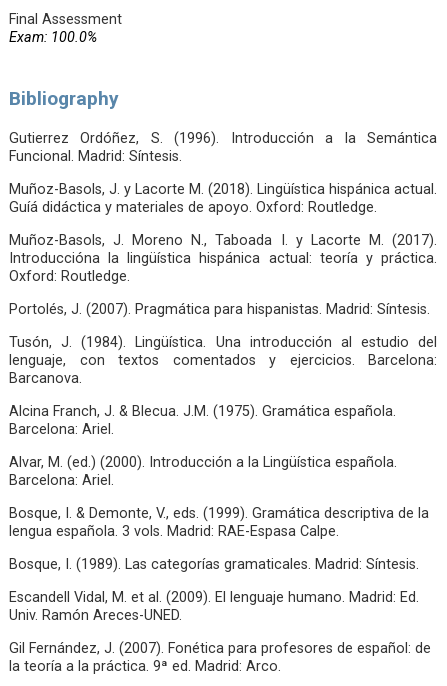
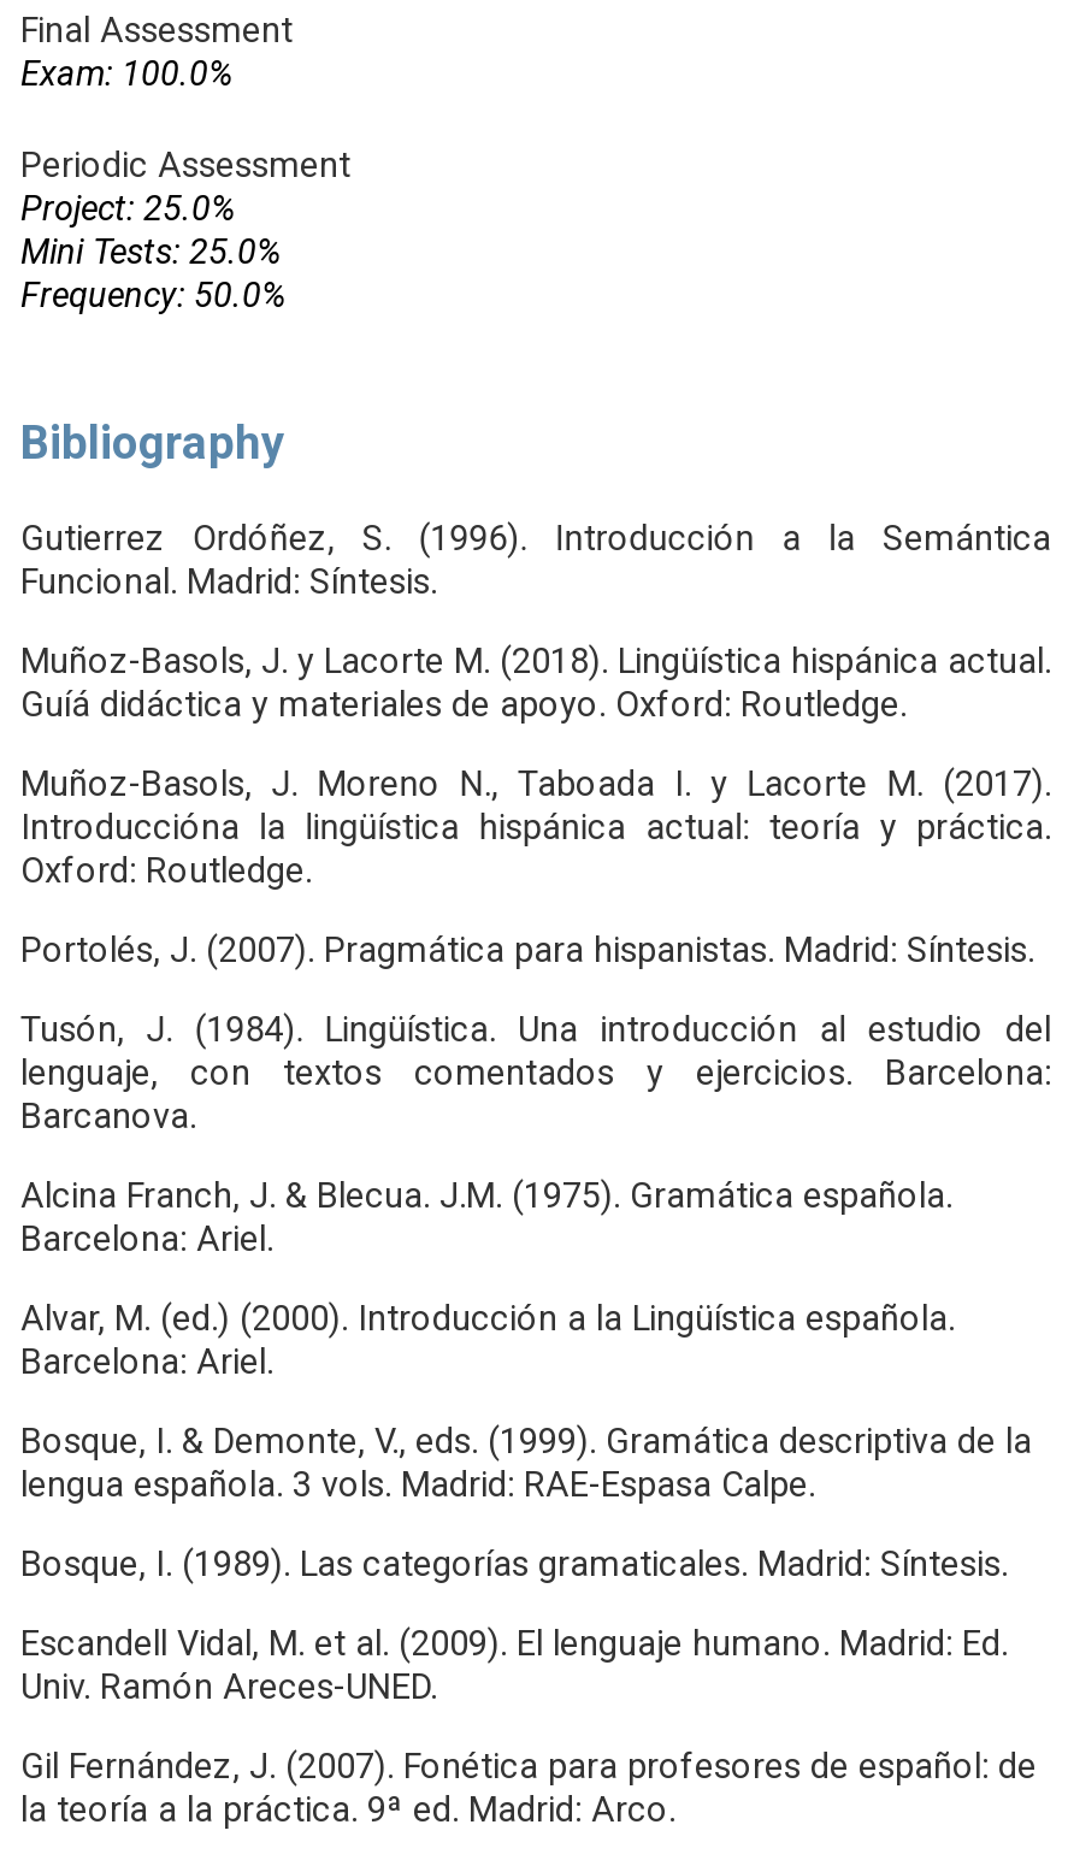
none -> [20,146,350,317] Periodic Assessment | Project: 25.0% | Mini Tests: 25.0% | Frequency: 50.0%

